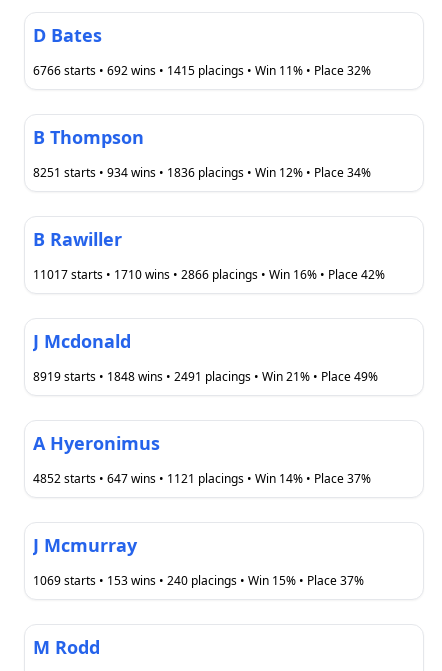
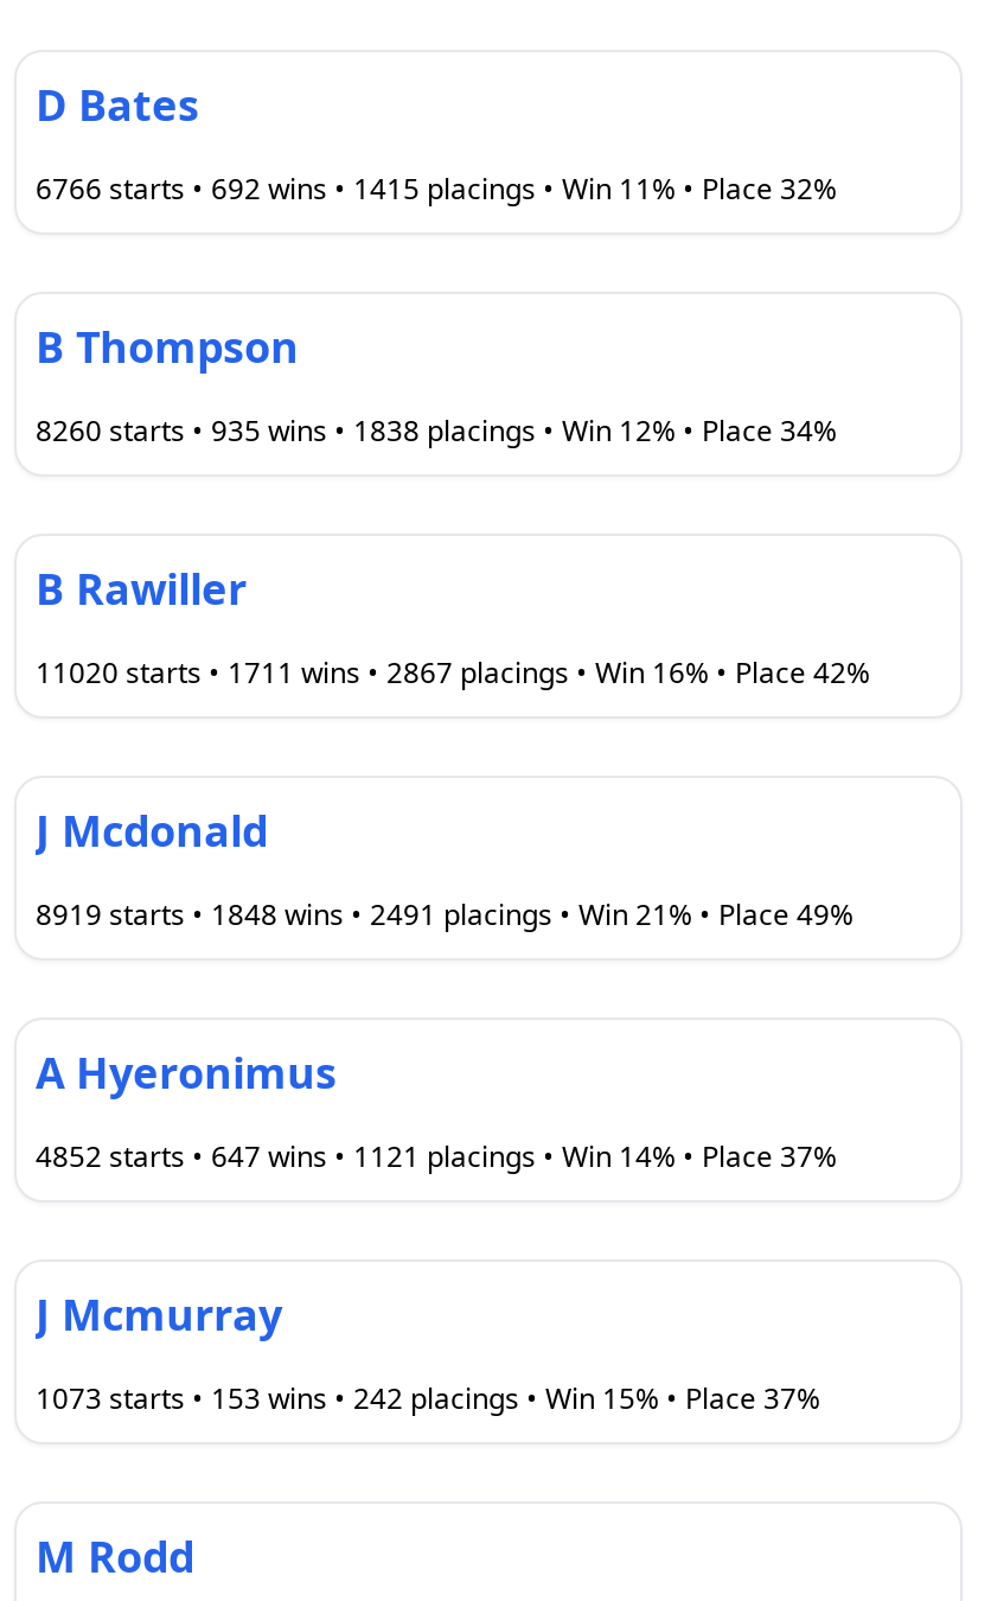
[33,164,371,181] 8251 starts • 934 wins • 1836 placings • Win 12% • Place 34% -> [36,410,837,451] 8260 starts • 935 wins • 1838 placings • Win 12% • Place 34%
[33,266,385,283] 11017 starts • 1710 wins • 2866 placings • Win 16% • Place 42% -> [36,652,870,693] 11020 starts • 1711 wins • 2867 placings • Win 16% • Place 42%
[33,572,364,589] 1069 starts • 153 wins • 240 placings • Win 15% • Place 37% -> [36,1378,820,1418] 1073 starts • 153 wins • 242 placings • Win 15% • Place 37%

